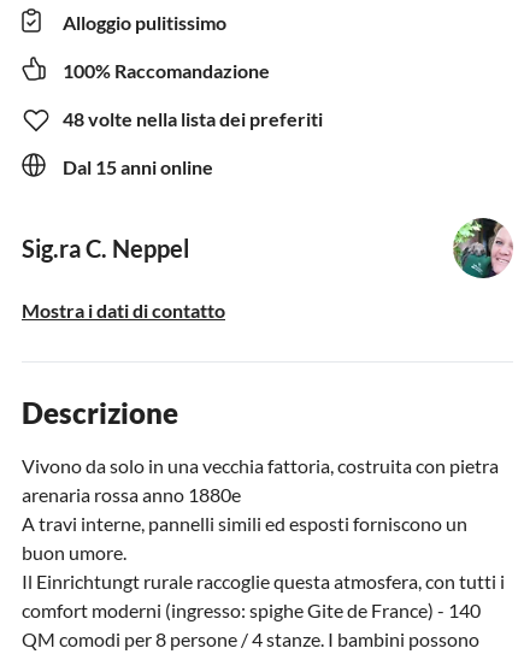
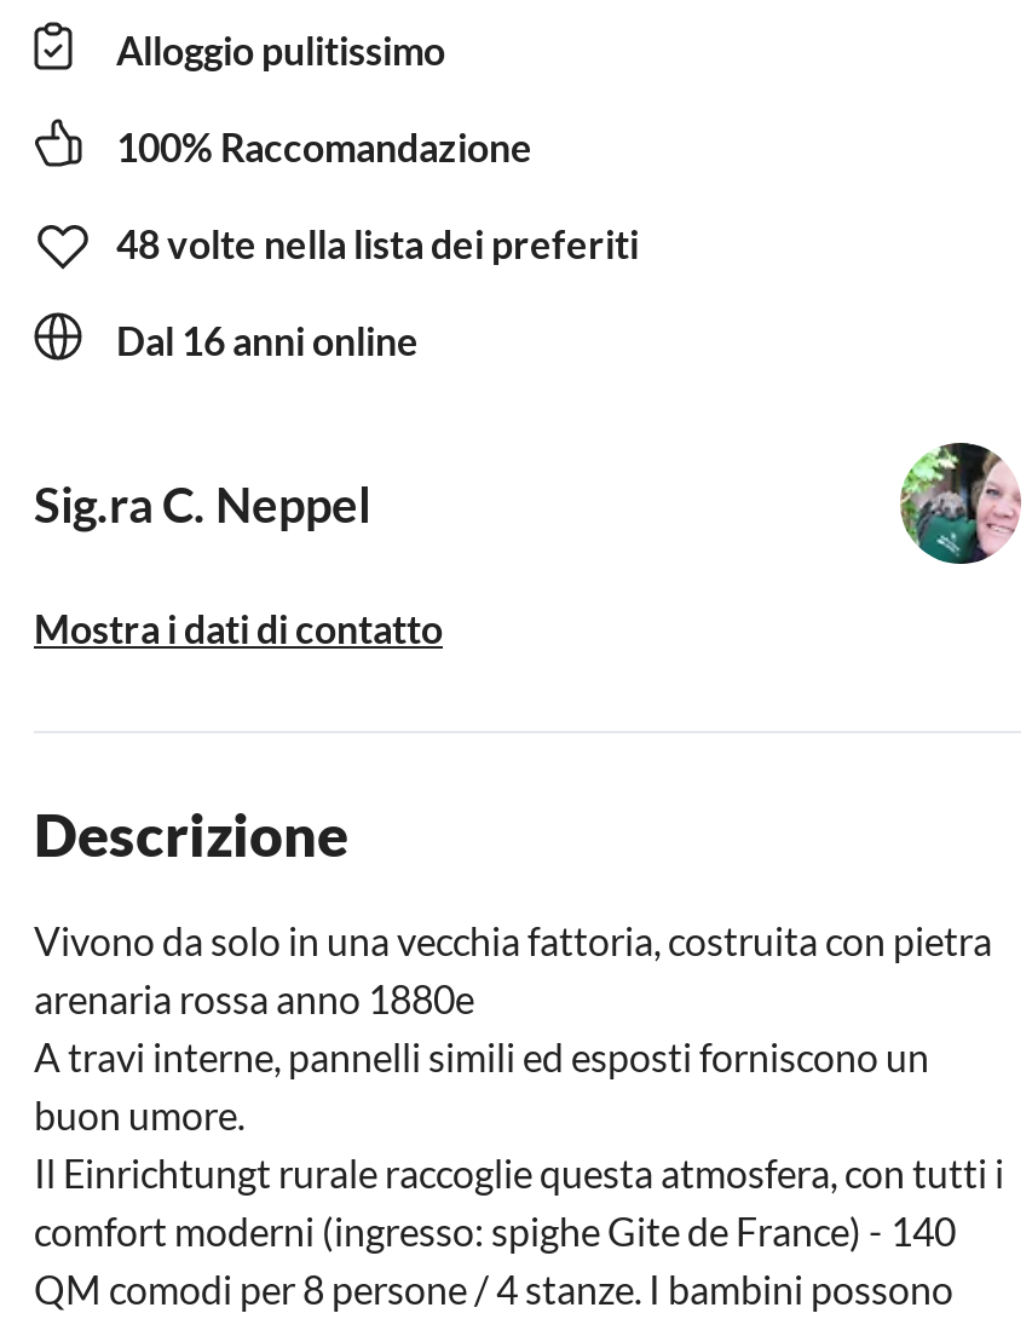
[63,155,213,178] Dal 15 anni online -> [116,316,419,362] Dal 16 anni online

